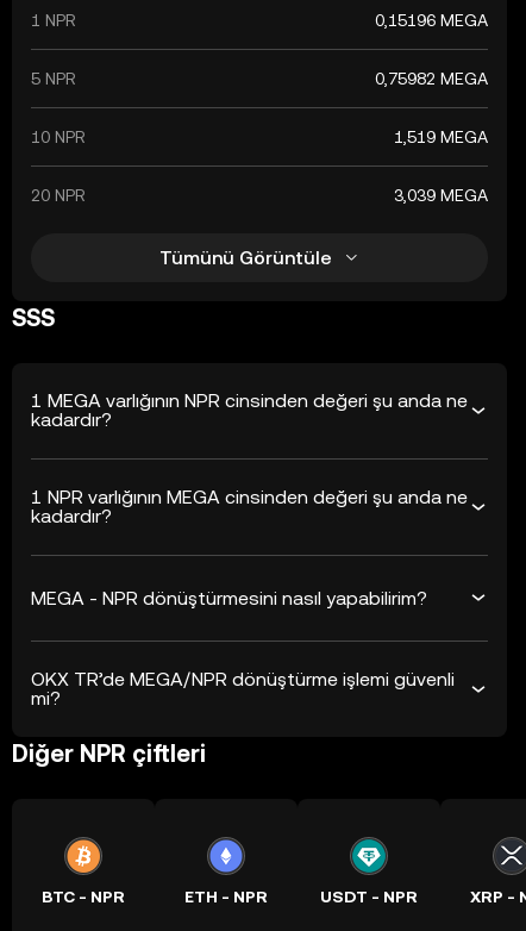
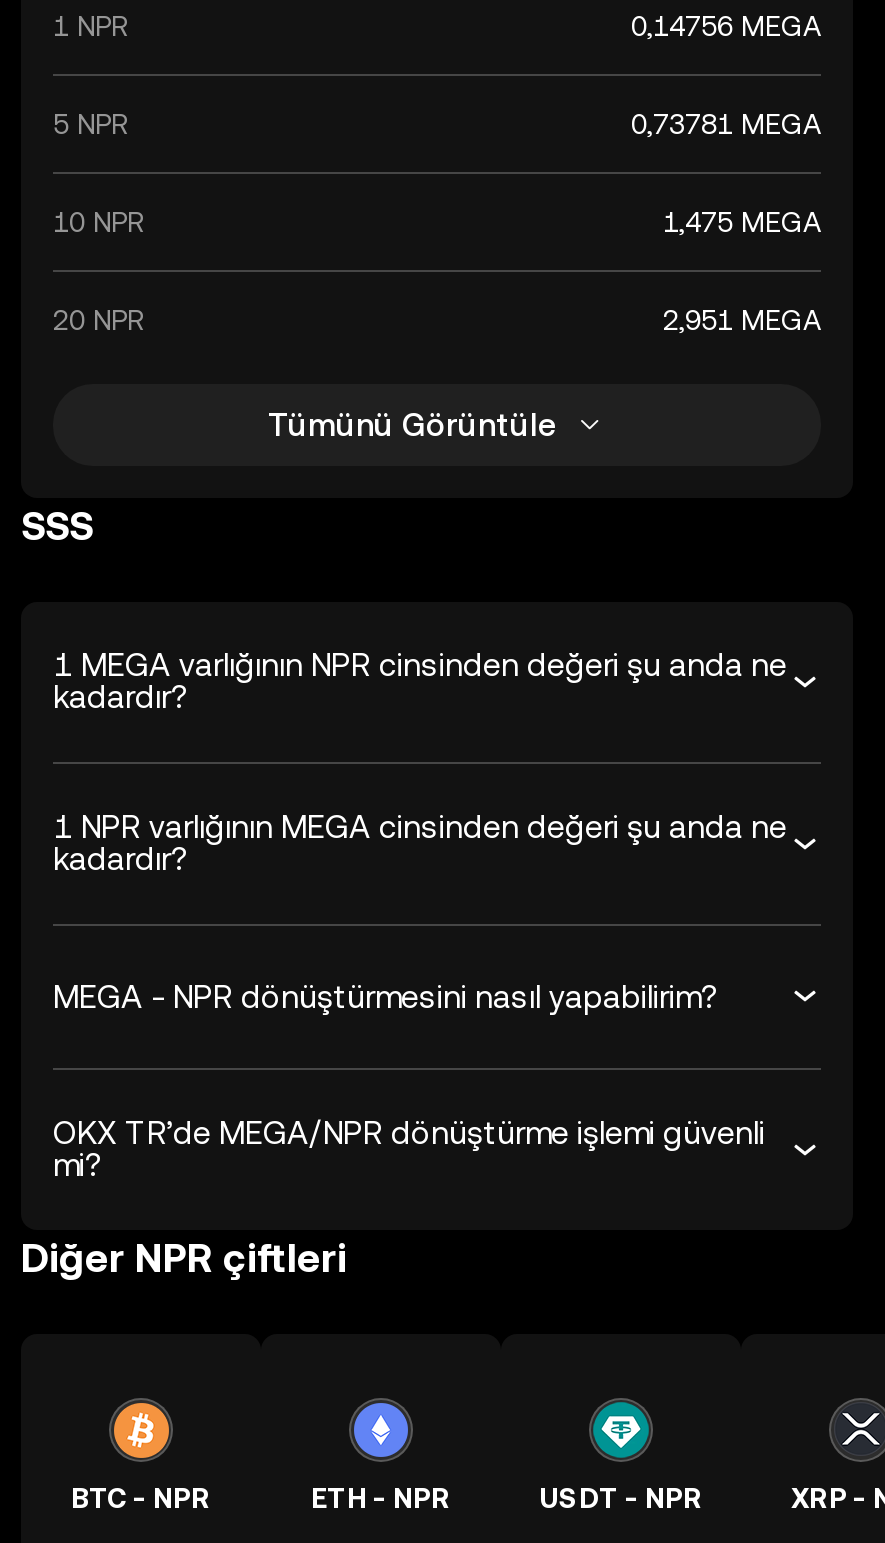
[375,11,488,30] 0,15196 MEGA -> [631,10,821,42] 0,14756 MEGA
[375,69,488,88] 0,75982 MEGA -> [631,108,821,140] 0,73781 MEGA
[394,127,488,146] 1,519 MEGA -> [663,206,821,238] 1,475 MEGA
[394,186,488,205] 3,039 MEGA -> [663,304,821,336] 2,951 MEGA

